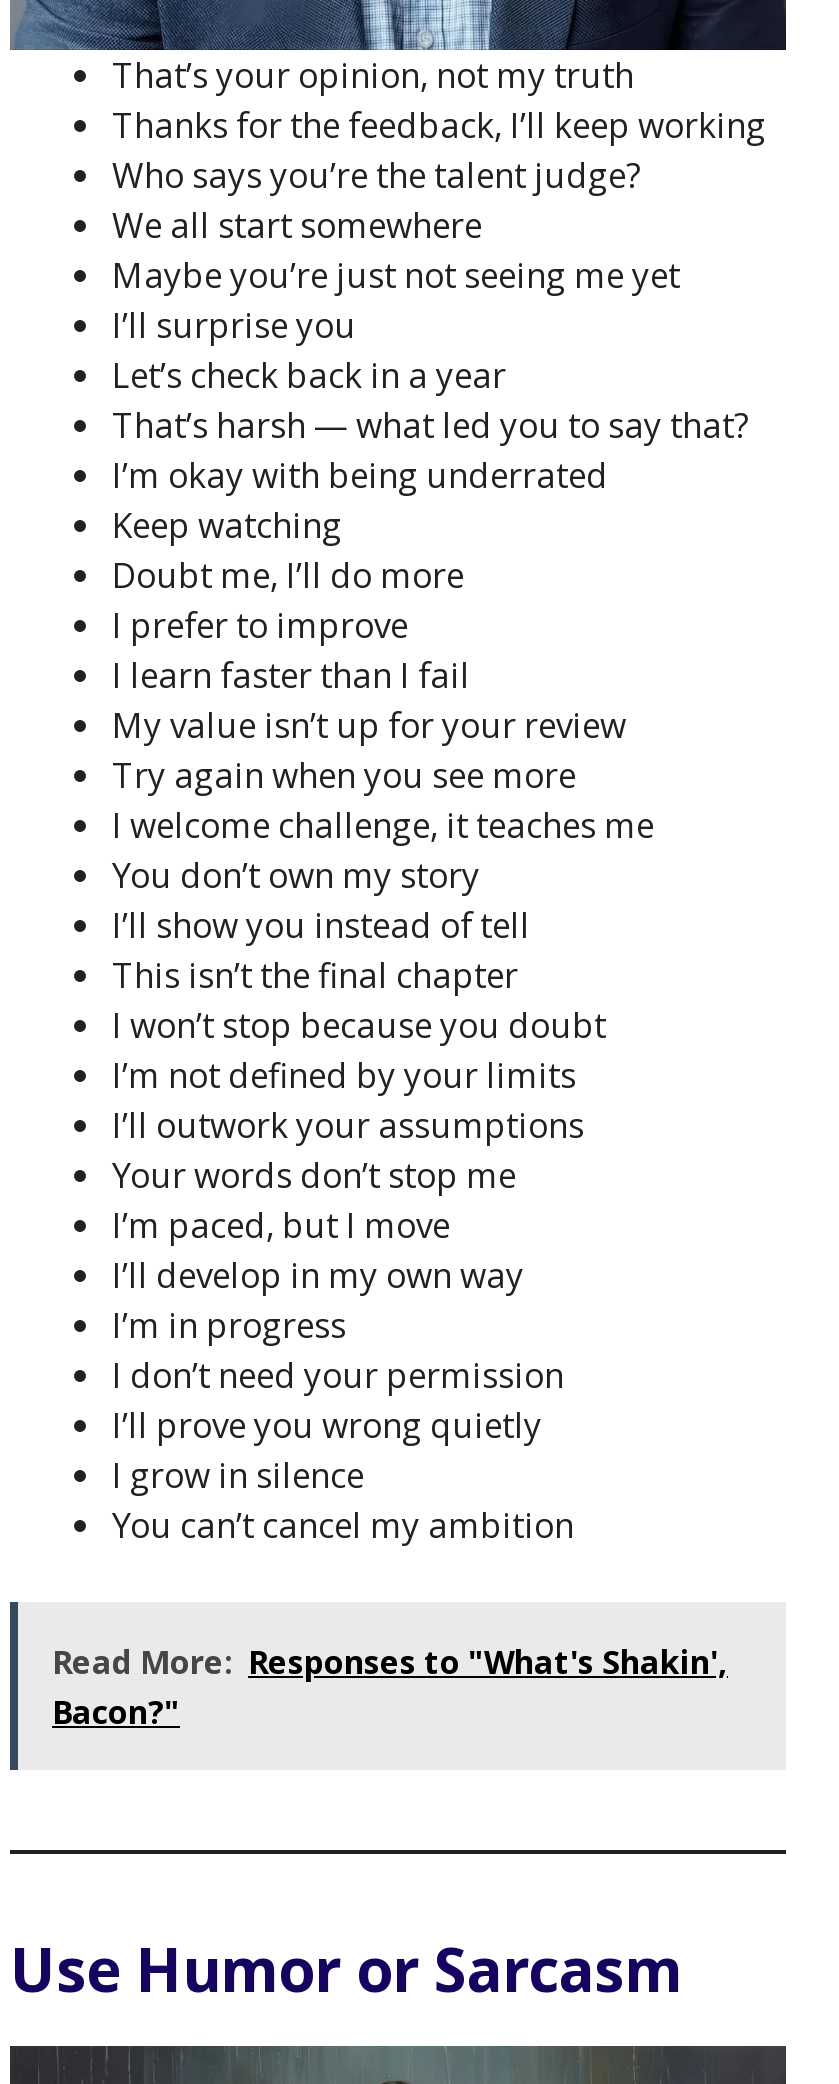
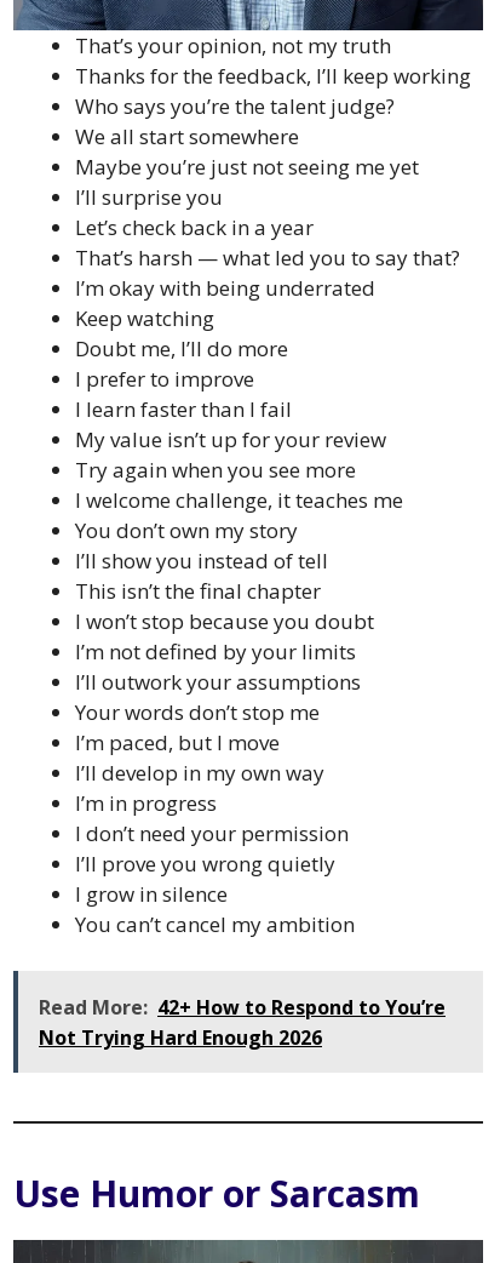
[52,1639,728,1733] Read More: Responses to "What's Shakin', | Bacon?" -> [39,994,446,1051] Read More: 42+ How to Respond to You’re | Not Trying Hard Enough 2026

